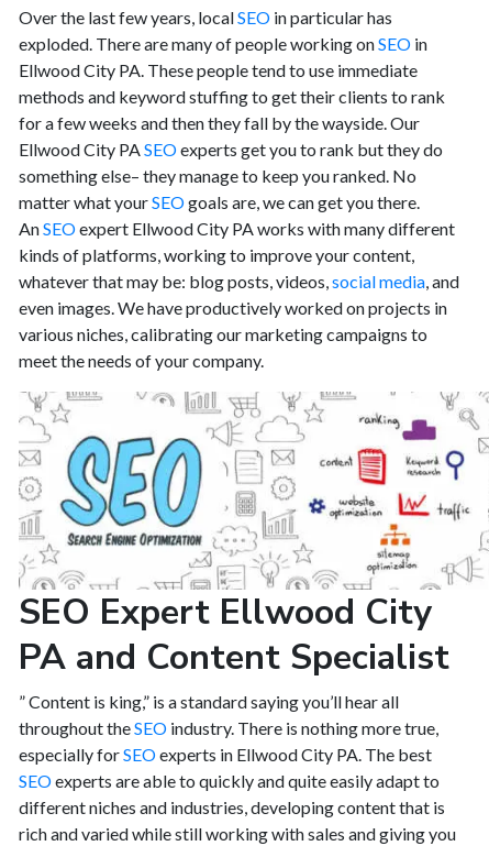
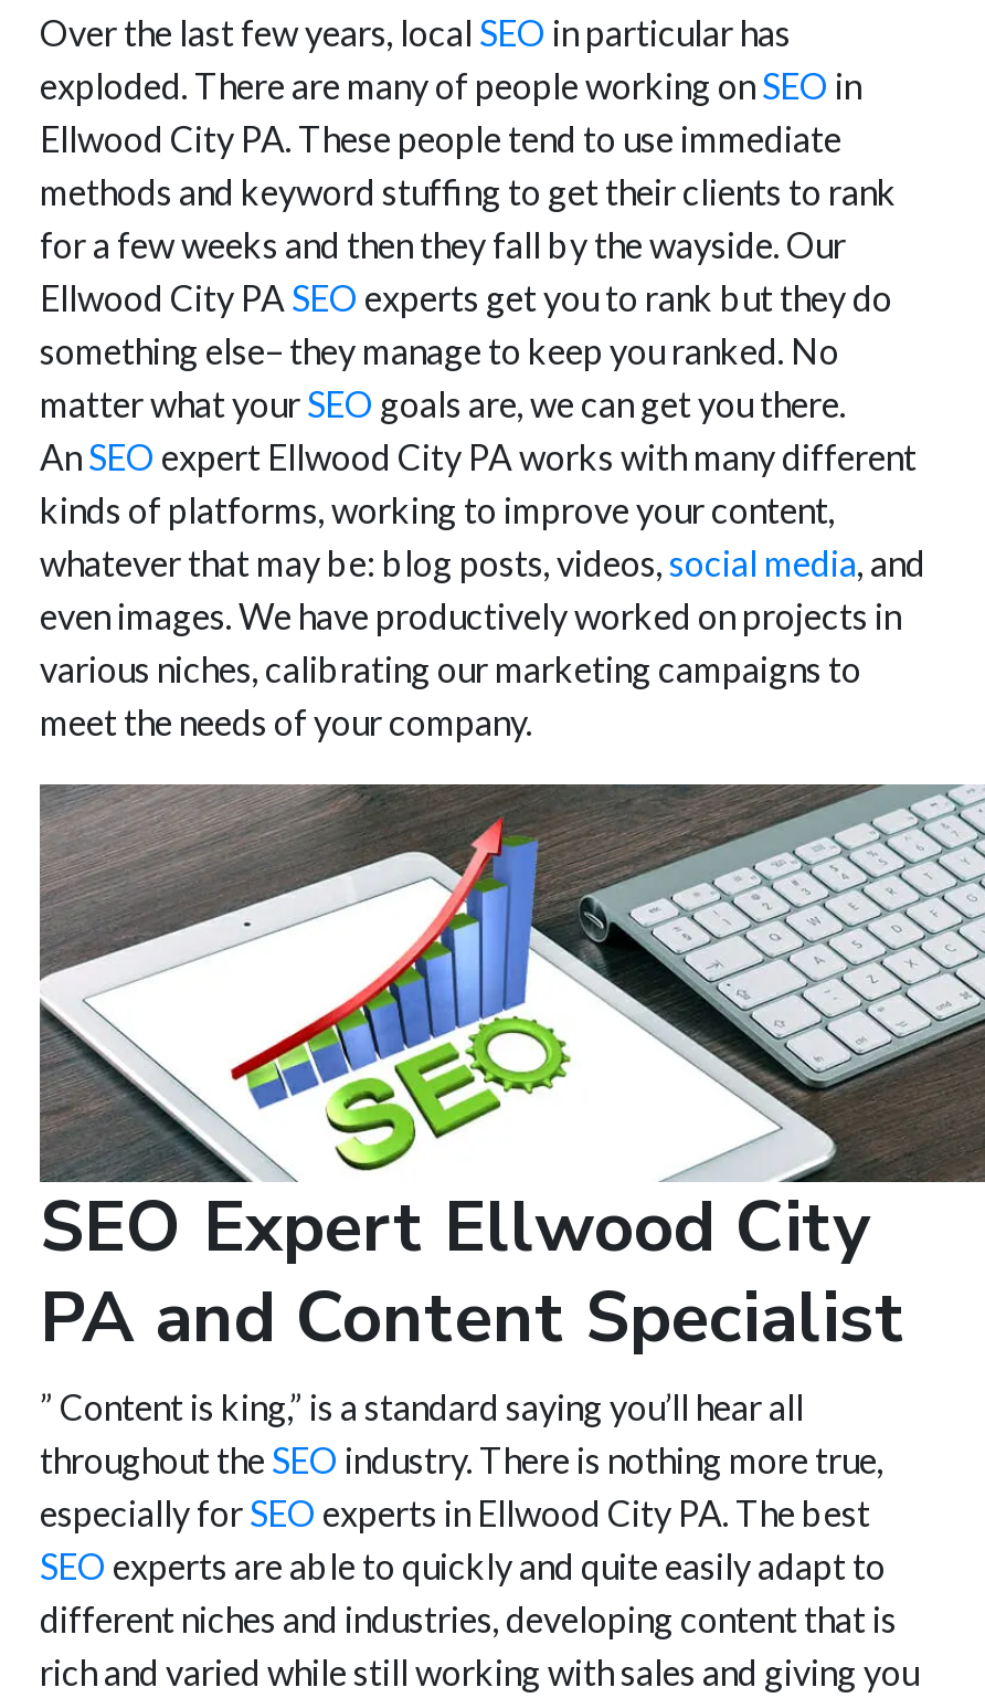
[19,392,486,591] [image] -> [38,782,978,1187] [image]

